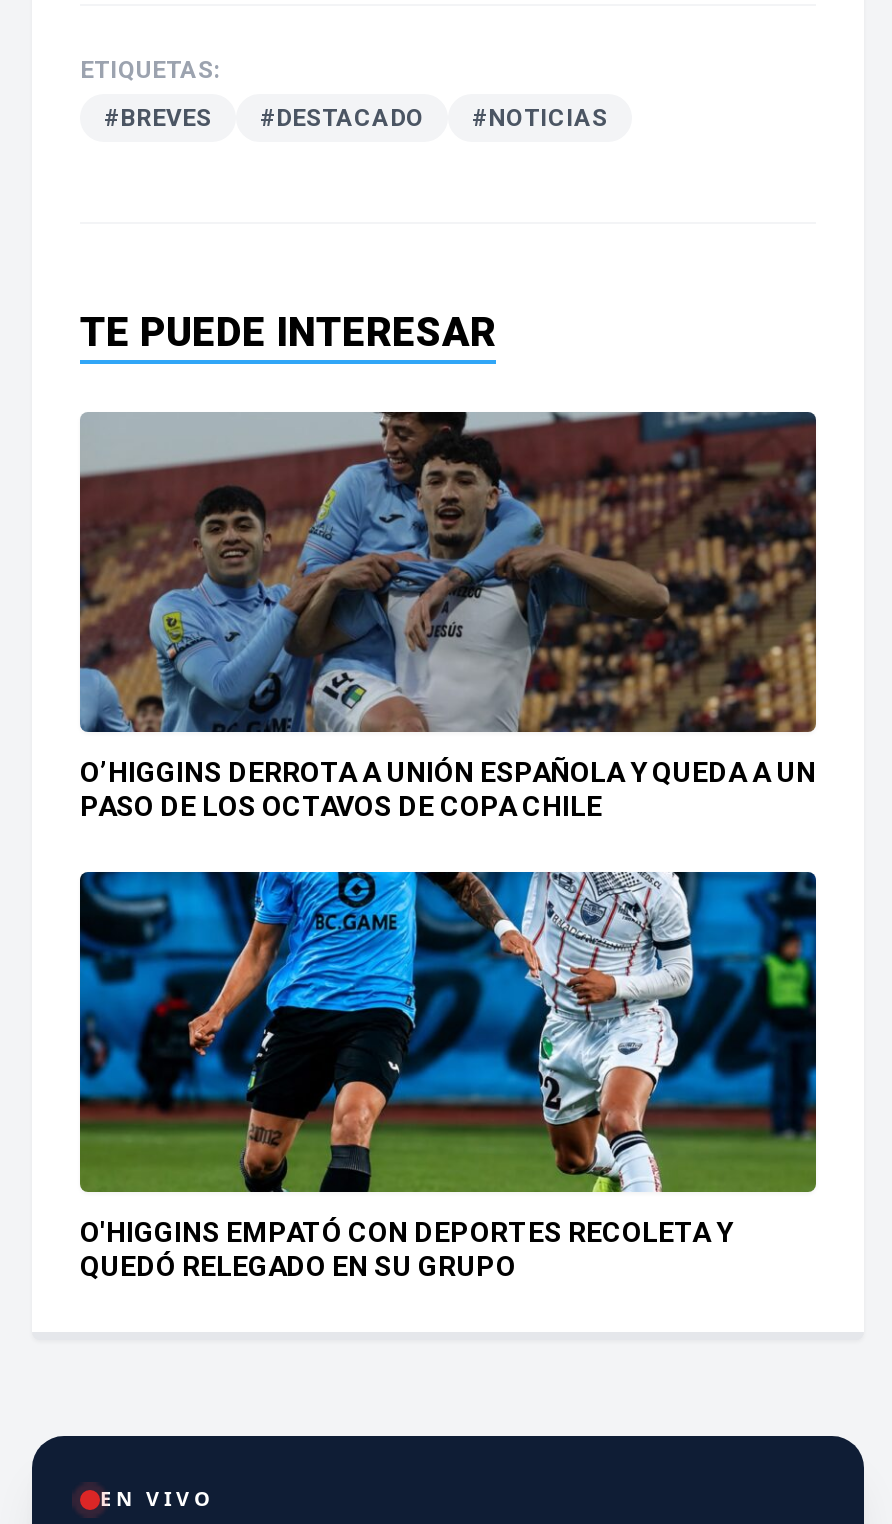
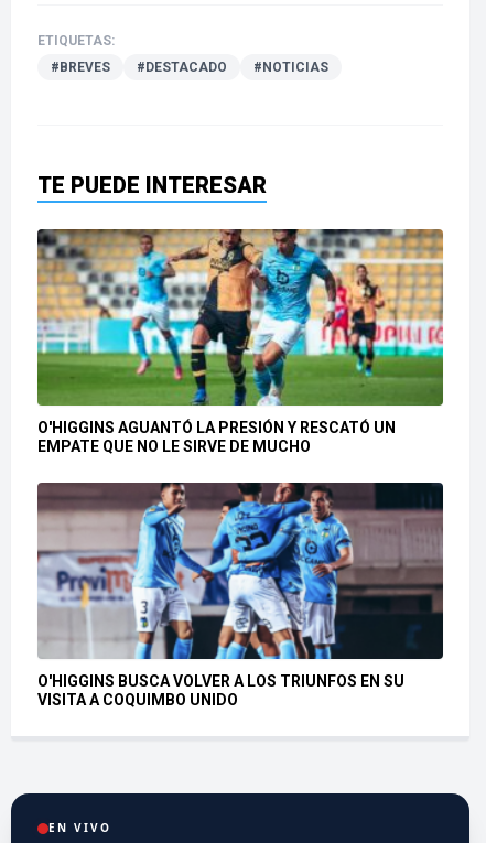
[78,410,818,822] [image] | O’HIGGINS DERROTA A UNIÓN ESPAÑOLA Y QUEDA A UN | PASO DE LOS OCTAVOS DE COPA CHILE -> [36,228,444,455] [image] | O'HIGGINS AGUANTÓ LA PRESIÓN Y RESCATÓ UN | EMPATE QUE NO LE SIRVE DE MUCHO
[78,870,818,1282] [image] | O'HIGGINS EMPATÓ CON DEPORTES RECOLETA Y | QUEDÓ RELEGADO EN SU GRUPO -> [36,482,444,709] [image] | O'HIGGINS BUSCA VOLVER A LOS TRIUNFOS EN SU | VISITA A COQUIMBO UNIDO

